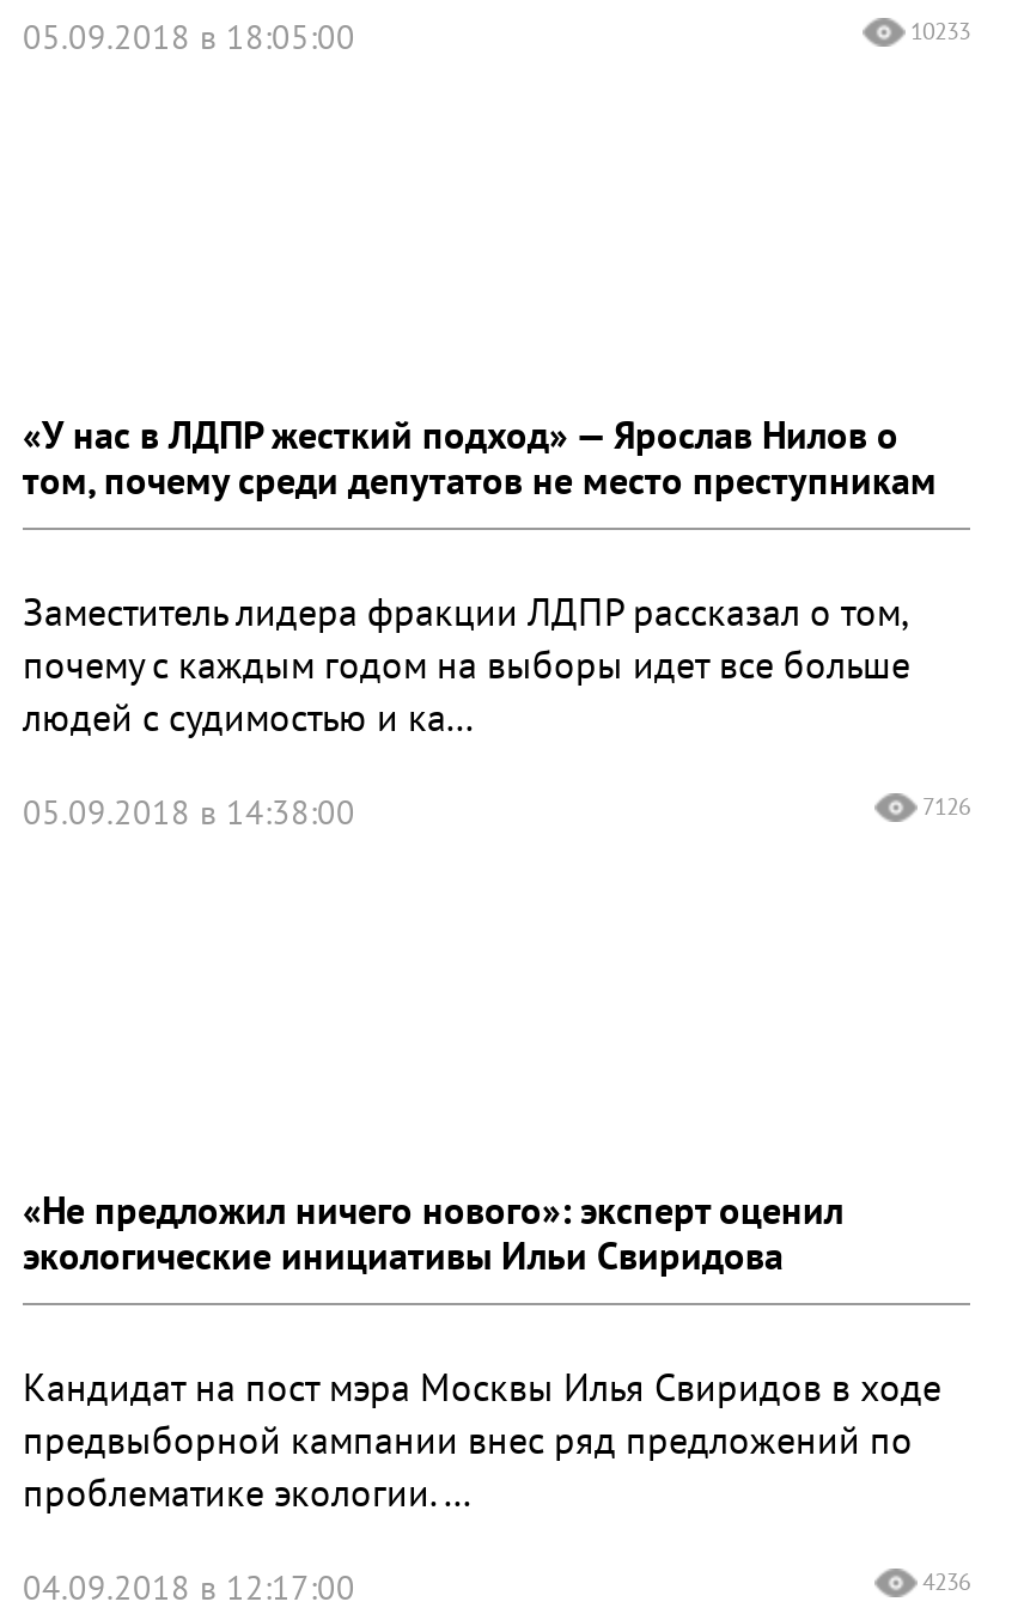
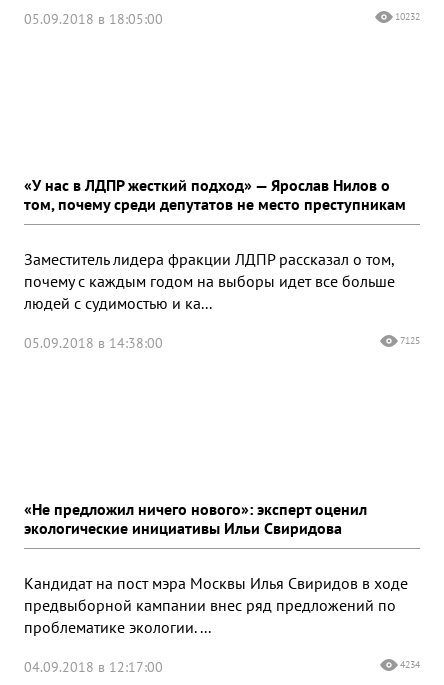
[910,16,970,47] 10233 -> [395,10,420,23] 10232
[922,791,970,822] 7126 -> [400,334,420,347] 7125
[922,1566,970,1597] 4236 -> [400,658,420,671] 4234

